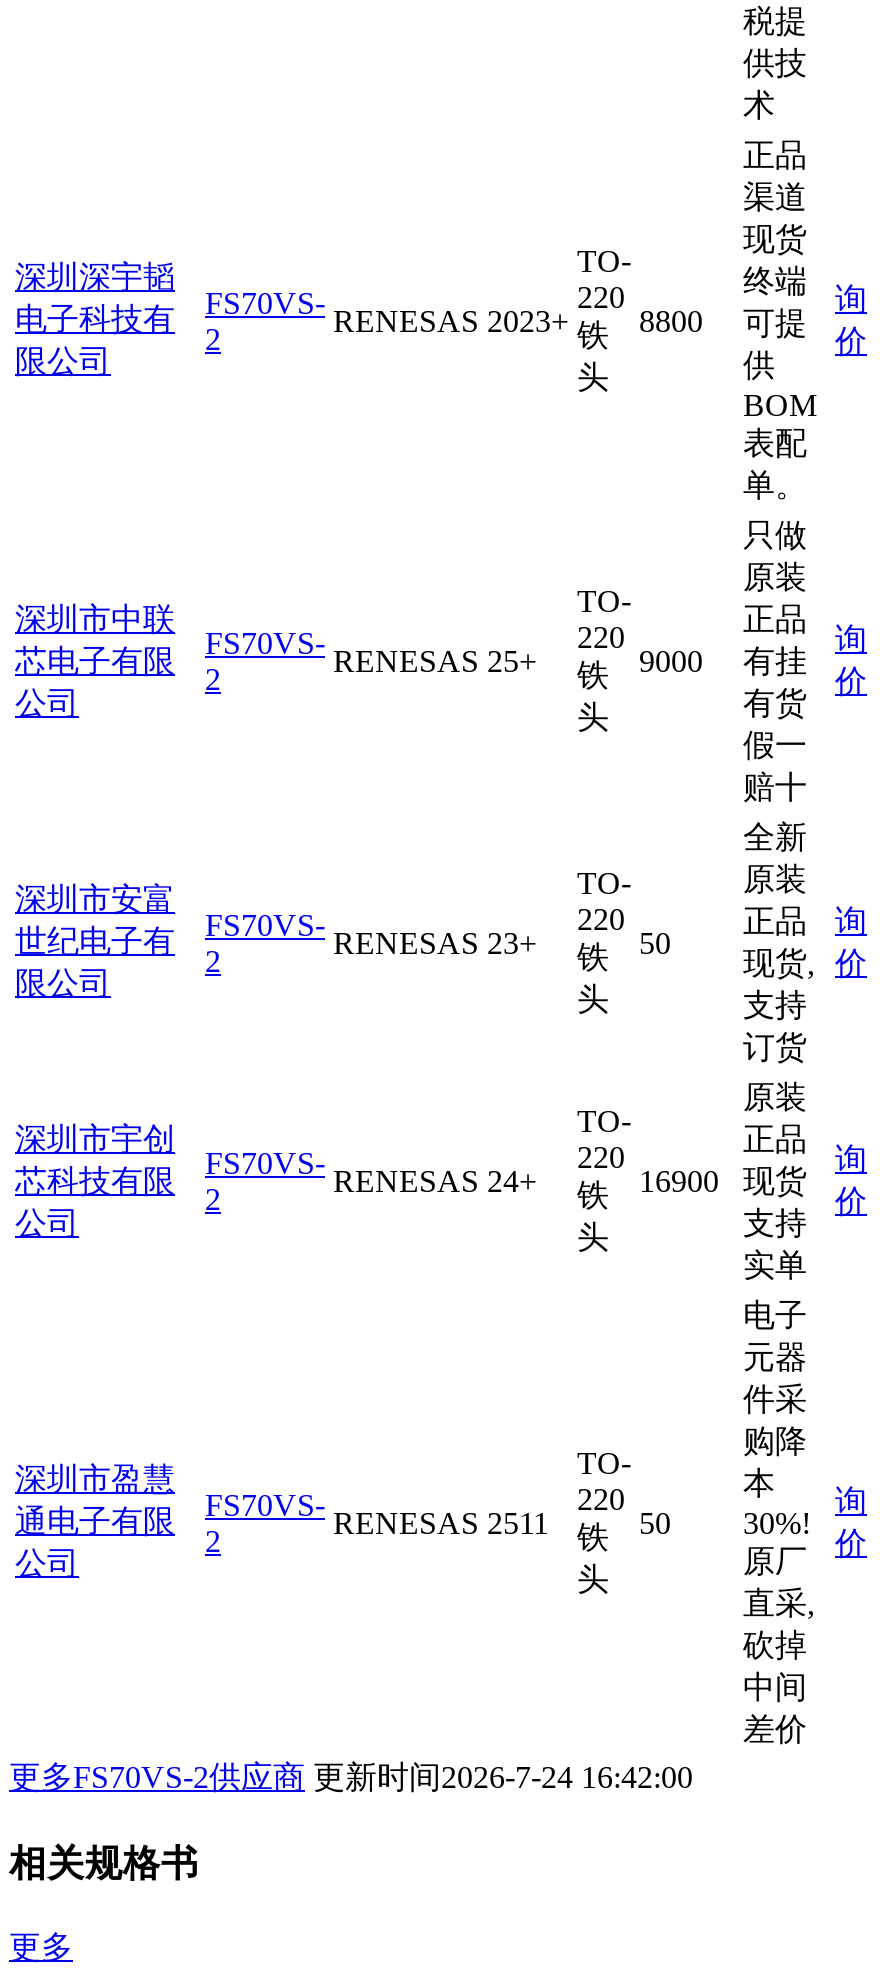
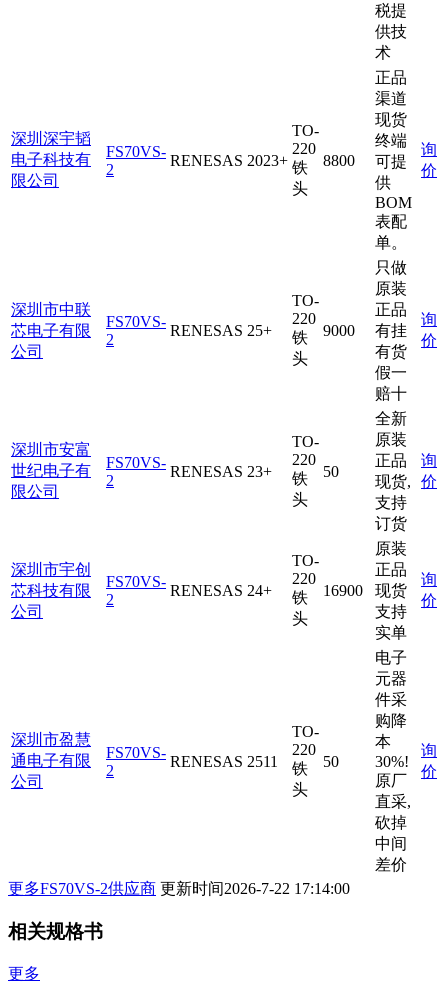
[9,1761,693,1795] 更多FS70VS-2供应商 更新时间2026-7-24 16:42:00 -> [8,880,350,897] 更多FS70VS-2供应商 更新时间2026-7-22 17:14:00

